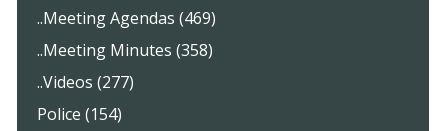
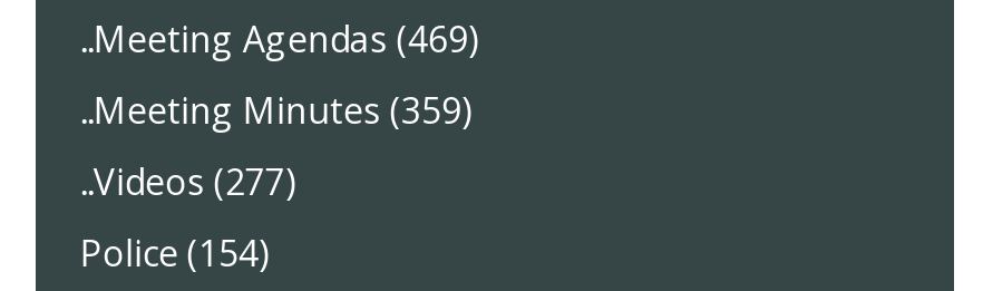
[37,39,213,61] ..Meeting Minutes (358) -> [80,86,472,135] ..Meeting Minutes (359)

